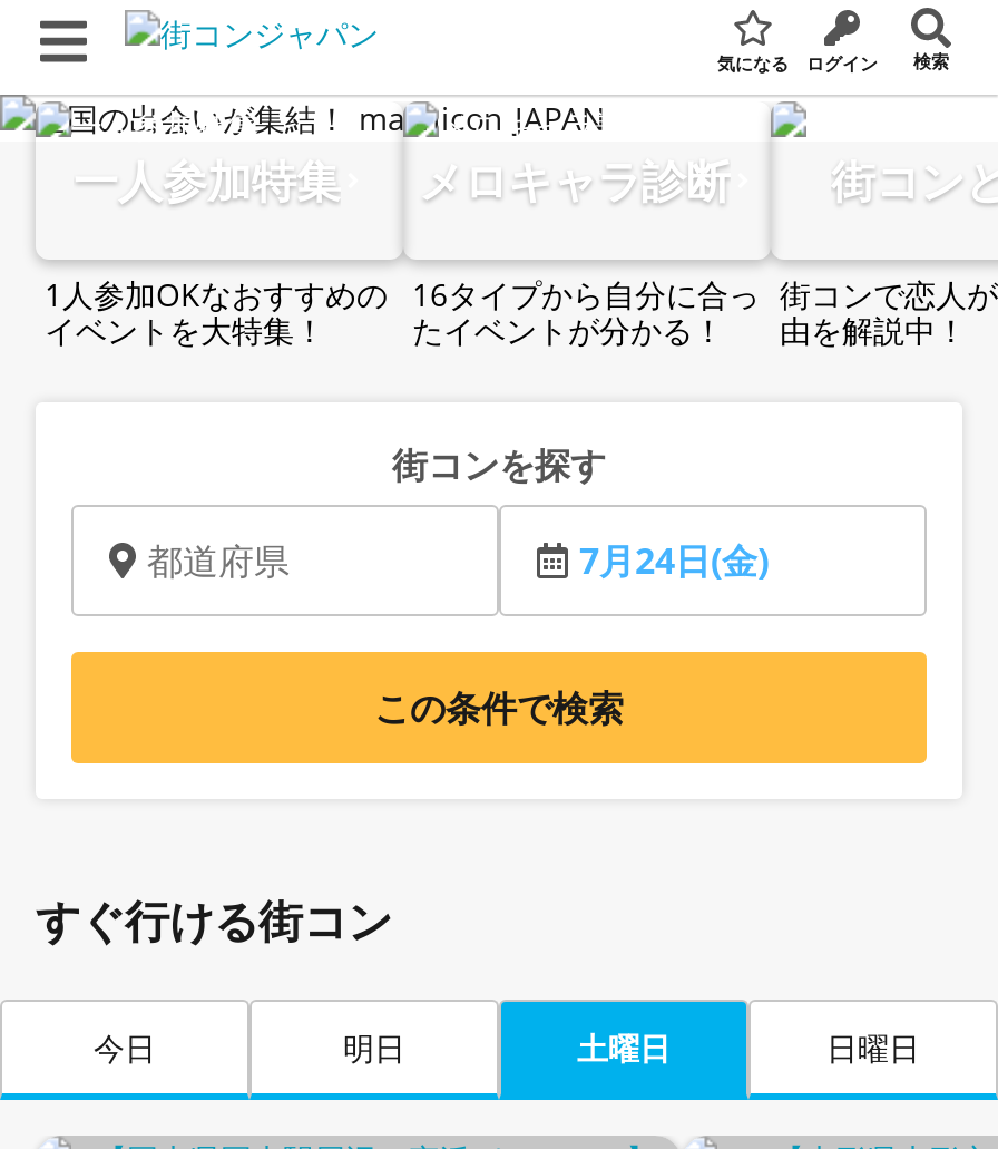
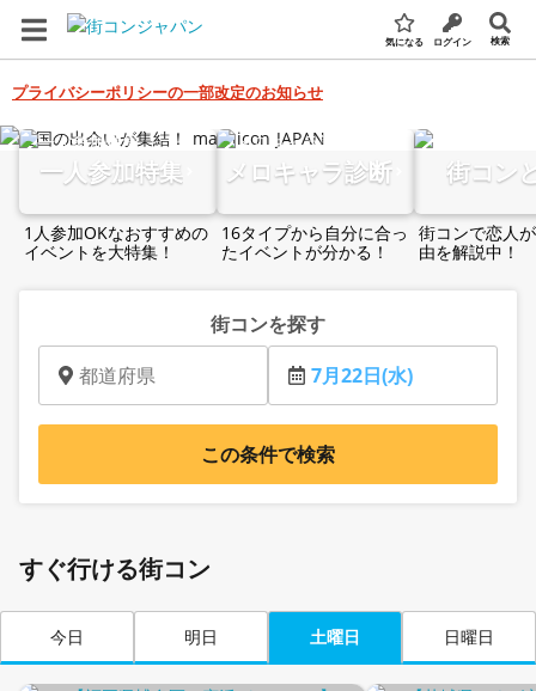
none -> [12,81,323,102] プライバシーポリシーの一部改定のお知らせ
[579,536,769,585] 7月24日(金) -> [311,362,413,389] 7月22日(水)

